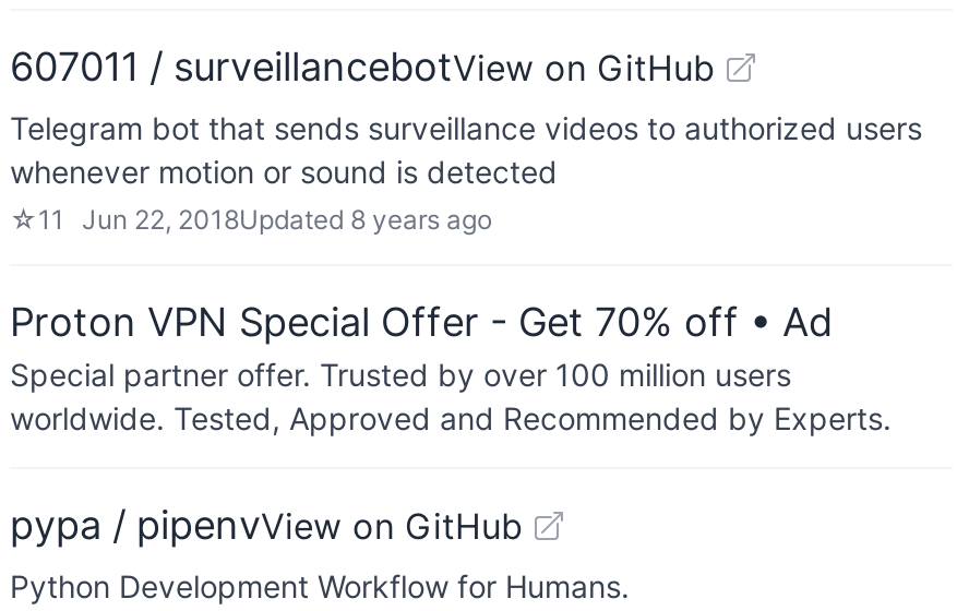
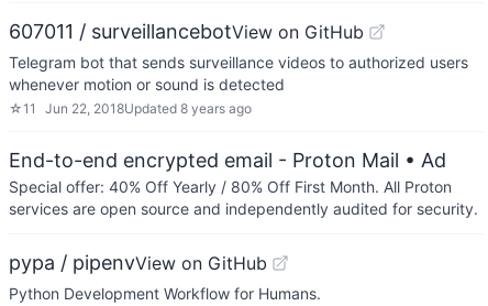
[10,299,892,436] Proton VPN Special Offer - Get 70% off • Ad | Special partner offer. Trusted by over 100 million users | worldwide. Tested, Approved and Recommended by Experts. -> [9,149,478,218] End-to-end encrypted email - Proton Mail • Ad | Special offer: 40% Off Yearly / 80% Off First Month. All Proton | services are open source and independently audited for security.

